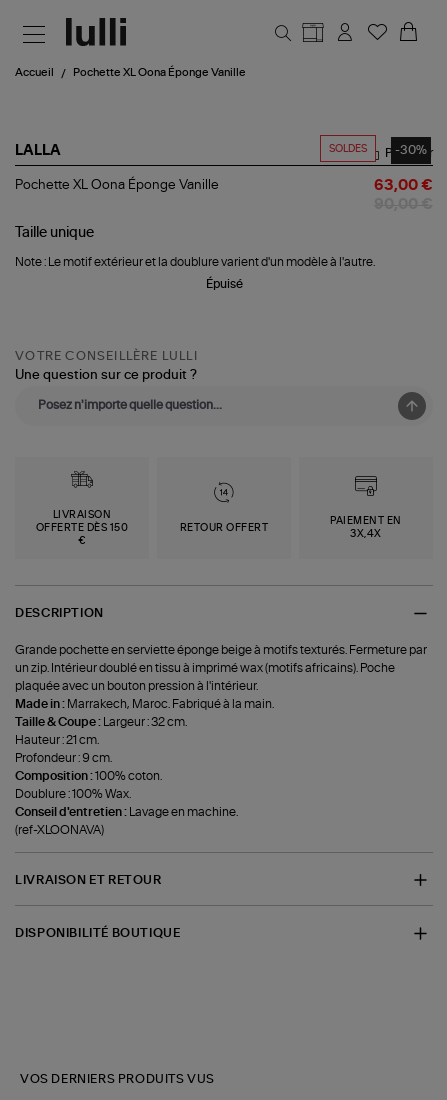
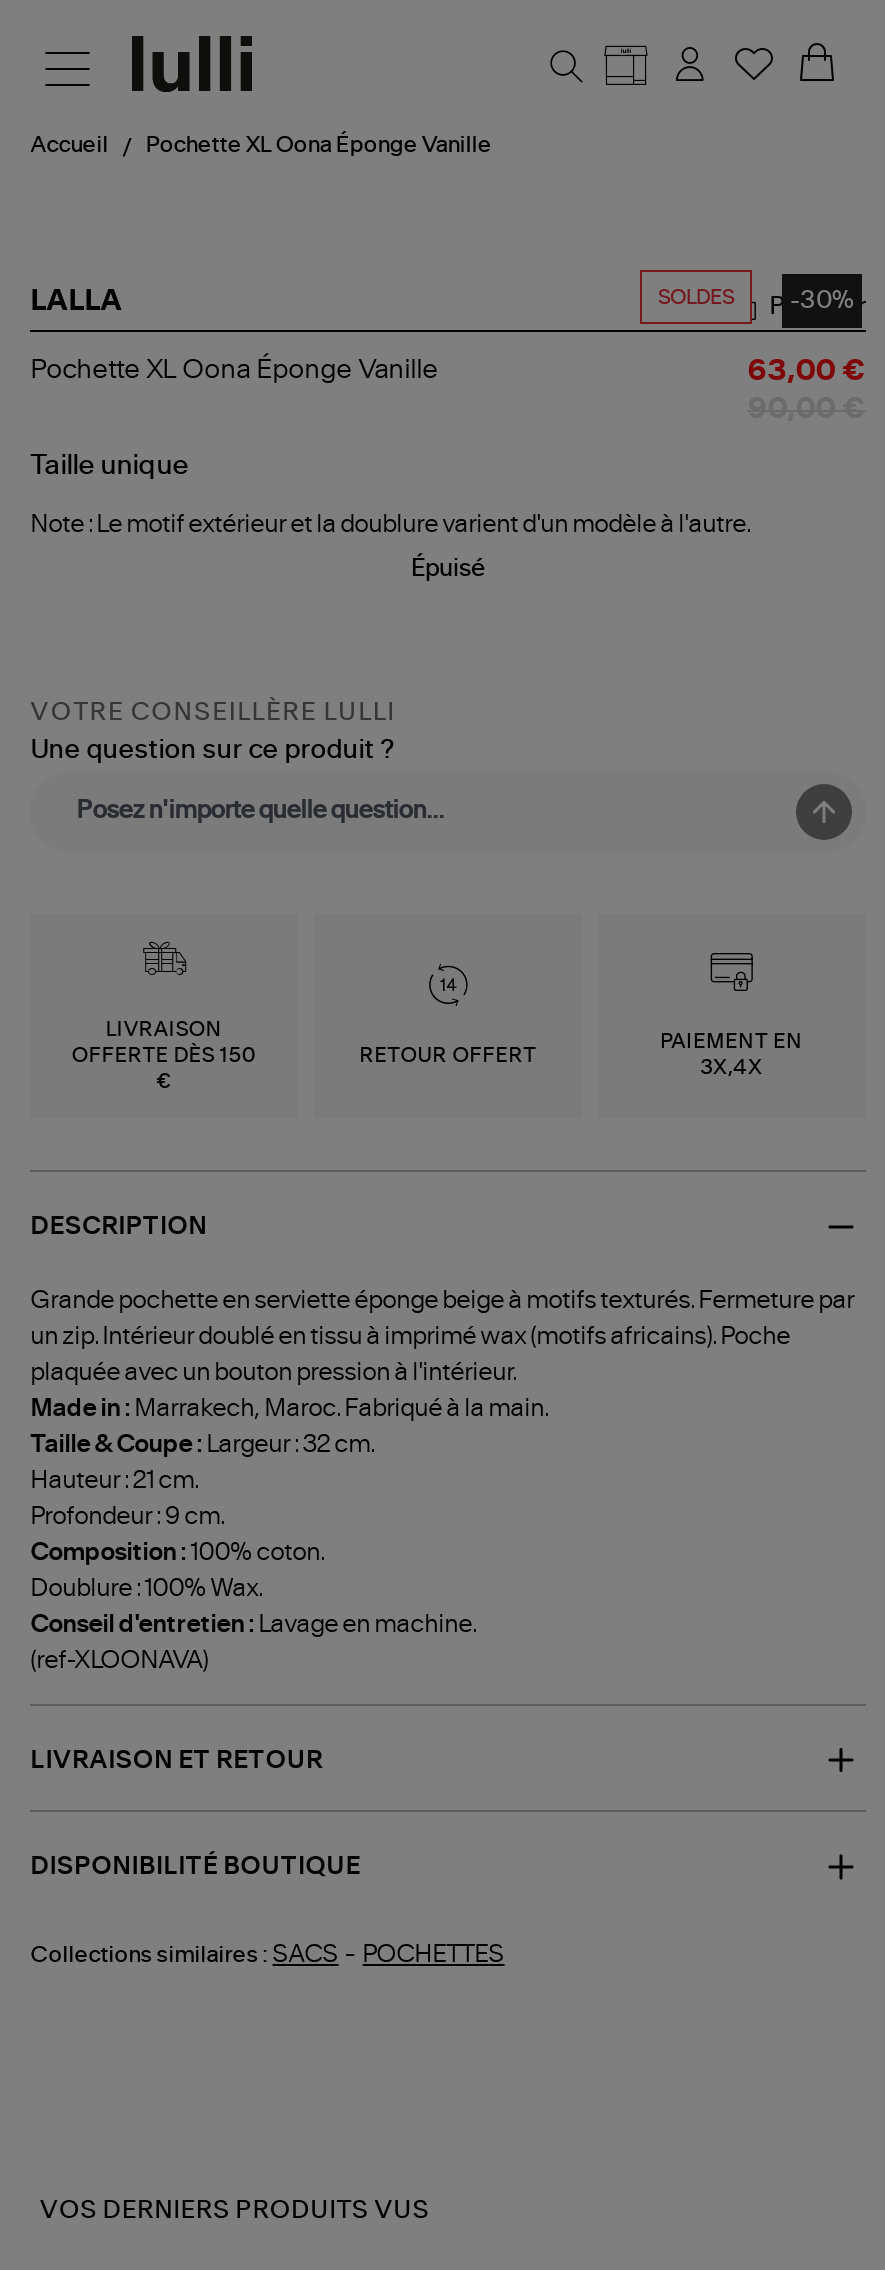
none -> [31,1939,505,1967] Collections similaires : SACS - POCHETTES

